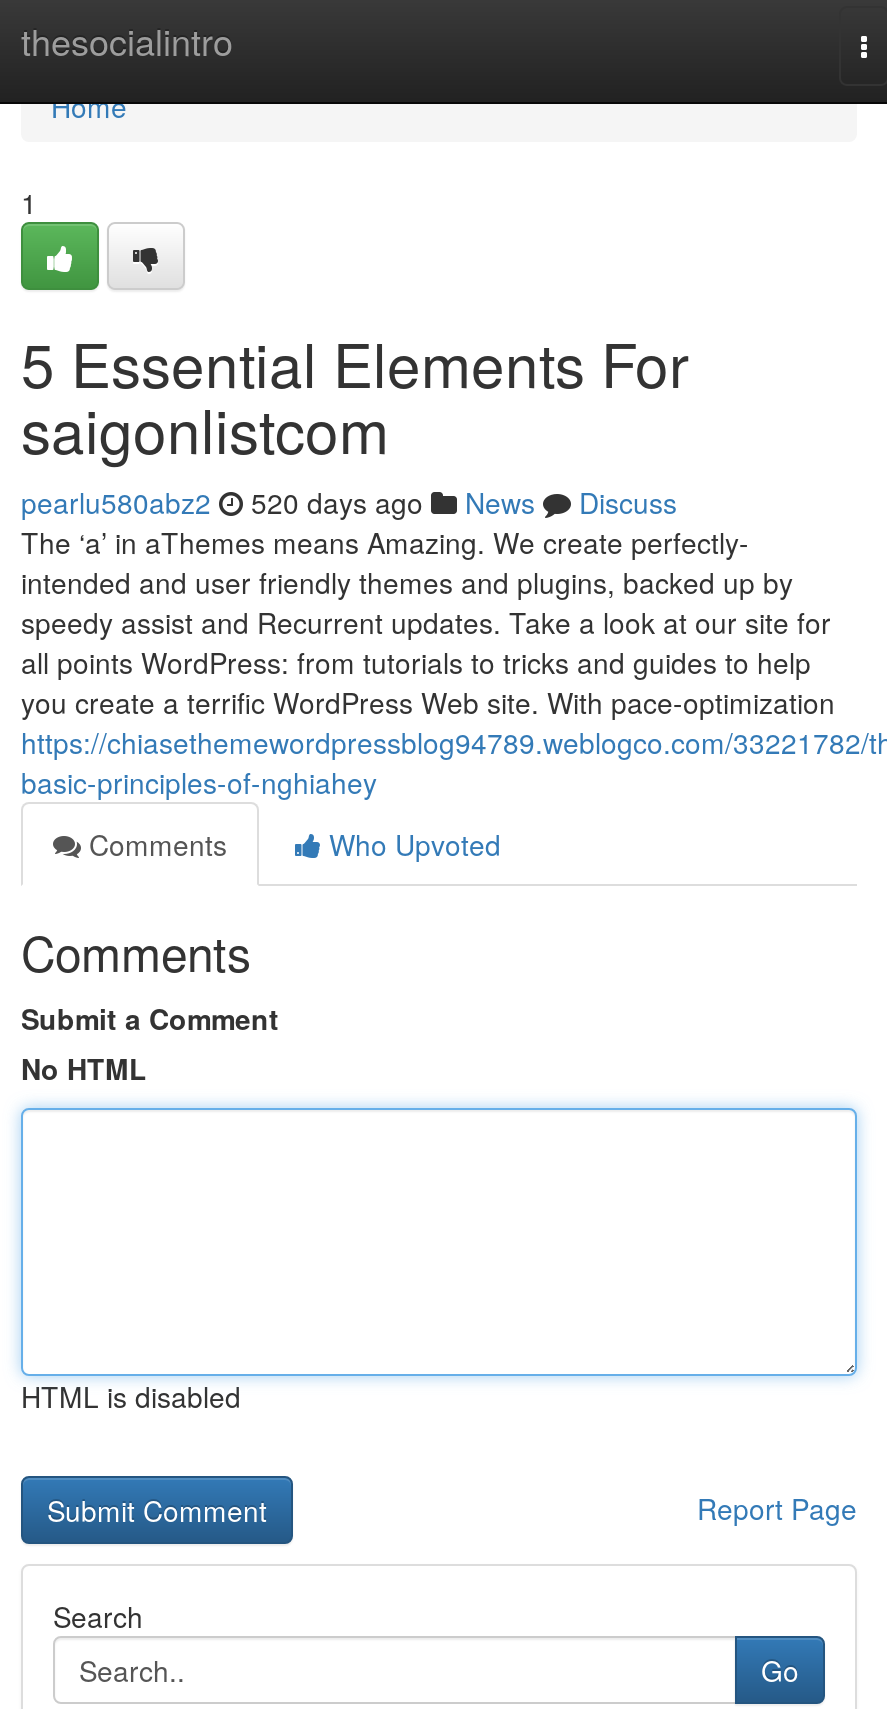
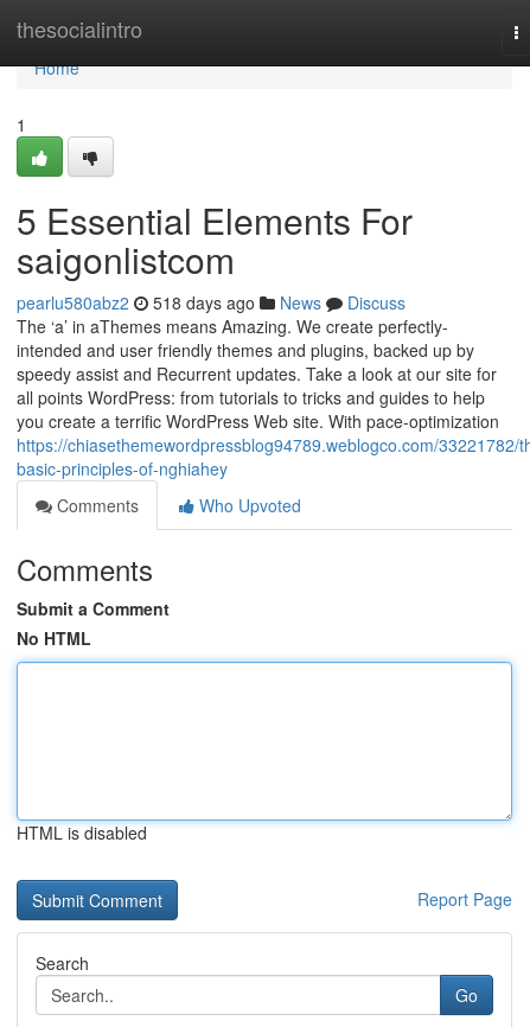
[21,482,677,522] pearlu580abz2 520 days ago News Discuss -> [17,291,406,314] pearlu580abz2 518 days ago News Discuss

